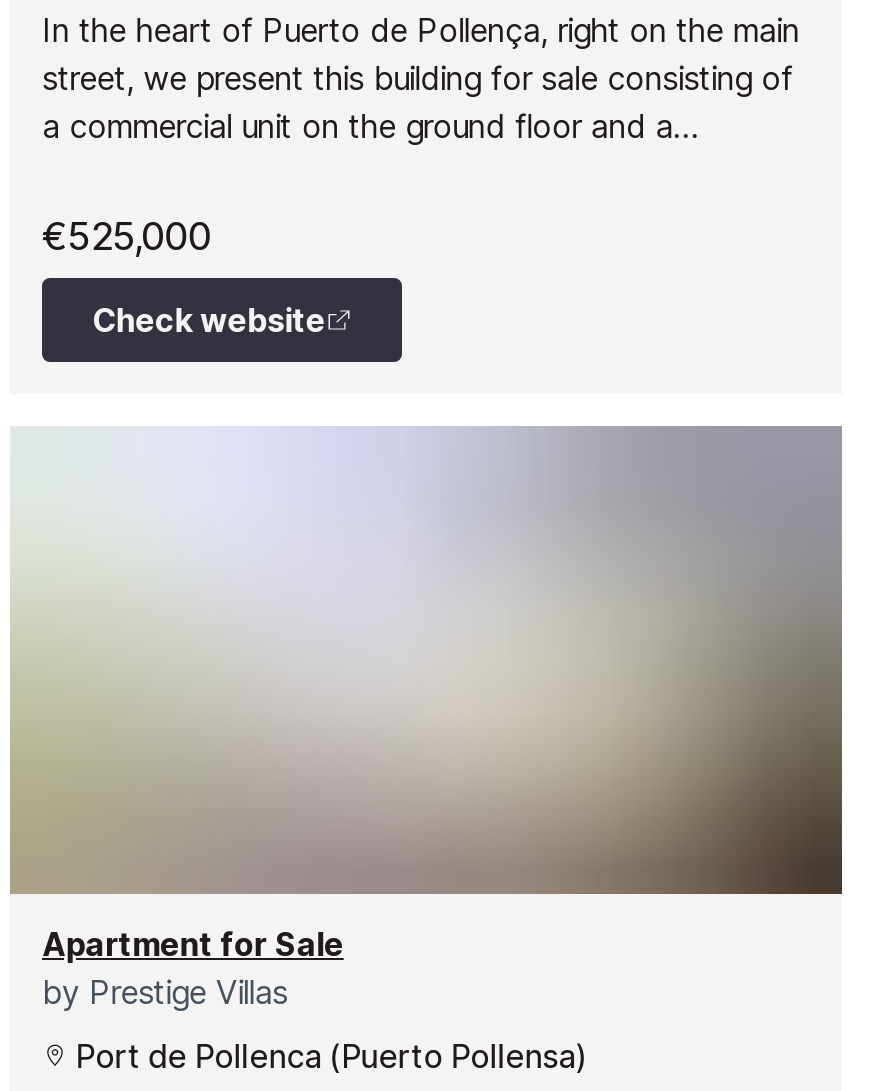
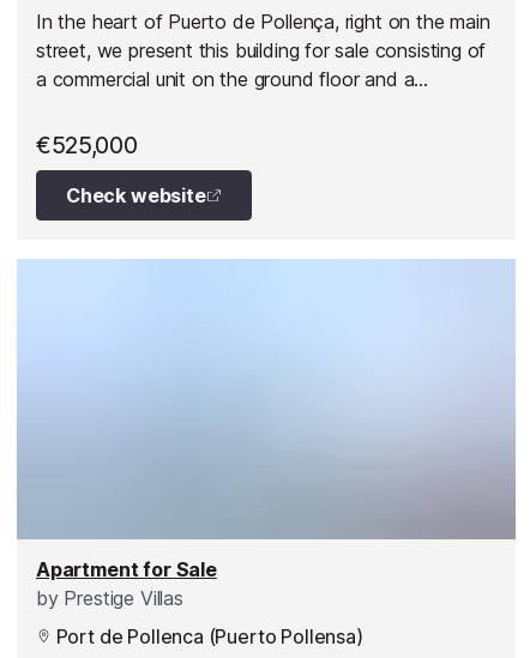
[10,424,842,896] [image] -> [17,259,514,539] [image]

